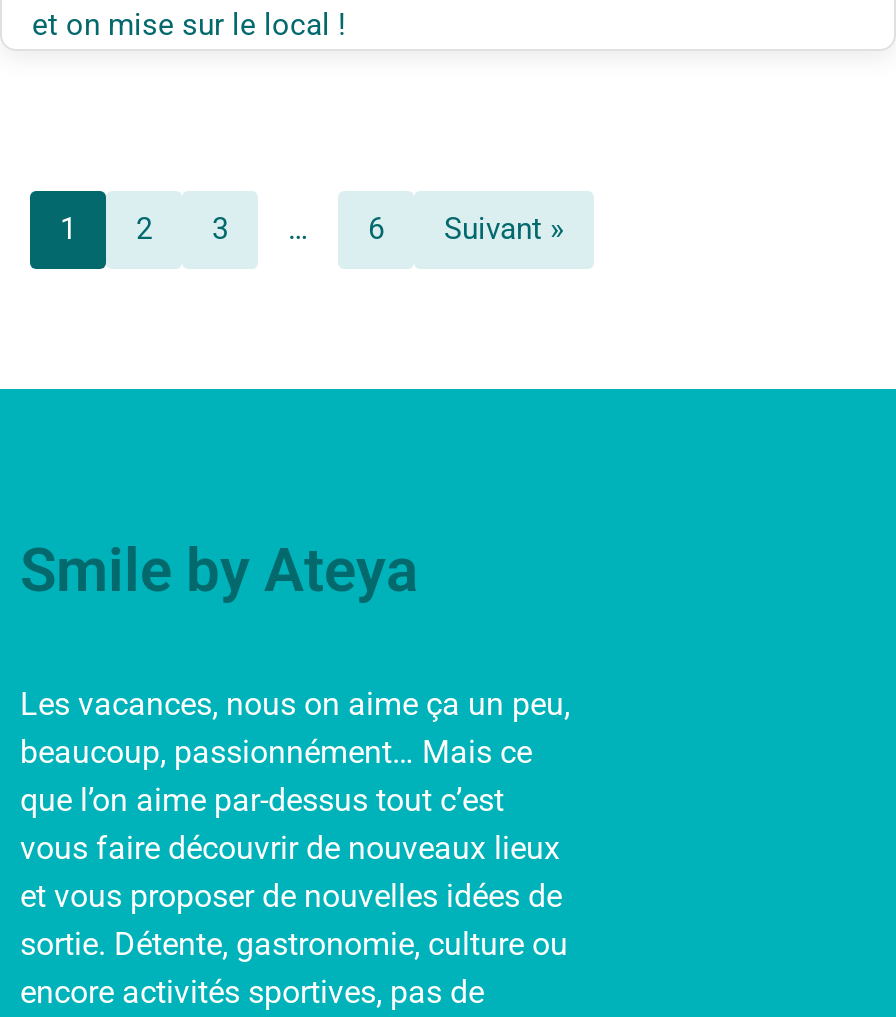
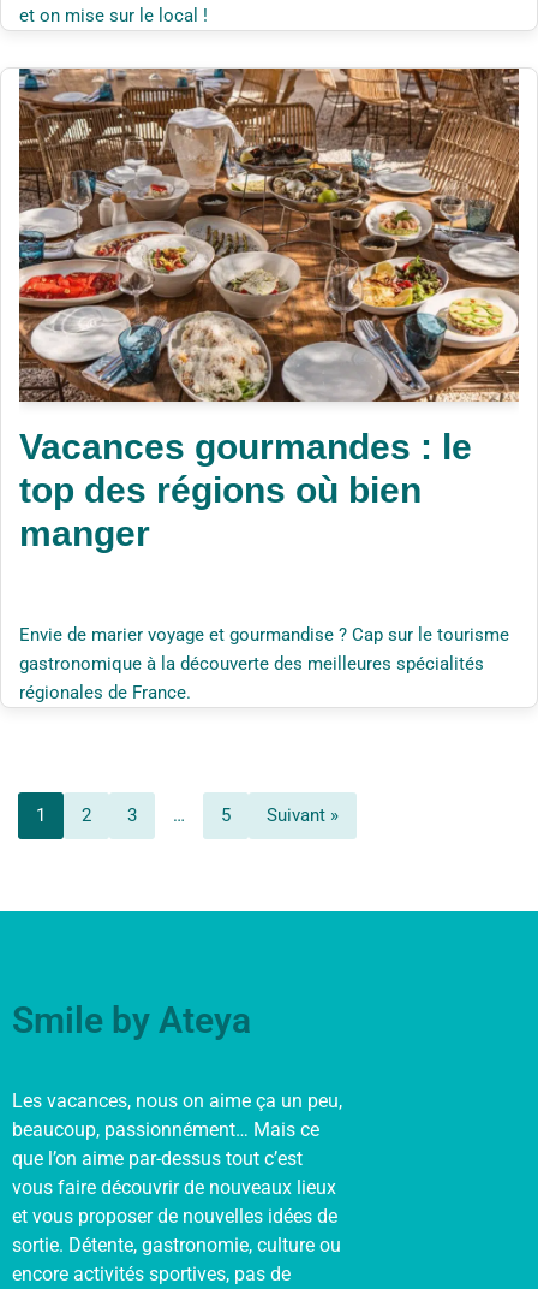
none -> [18,67,520,703] [image] | Vacances gourmandes : le | top des régions où bien | manger | Envie de marier voyage et gourmandise ? Cap sur le tourisme | gastronomique à la découverte des meilleures spécialités | régionales de France.
[368,211,384,247] 6 -> [221,804,231,826] 5

